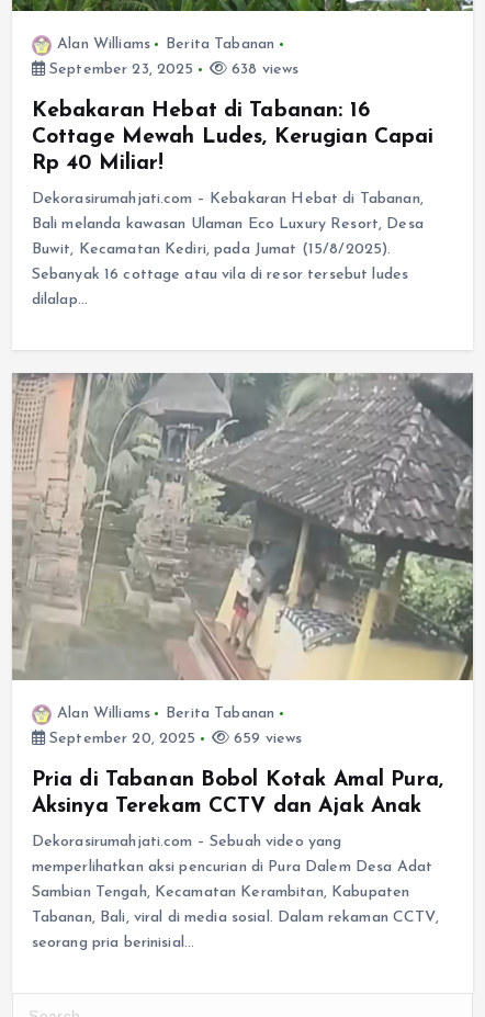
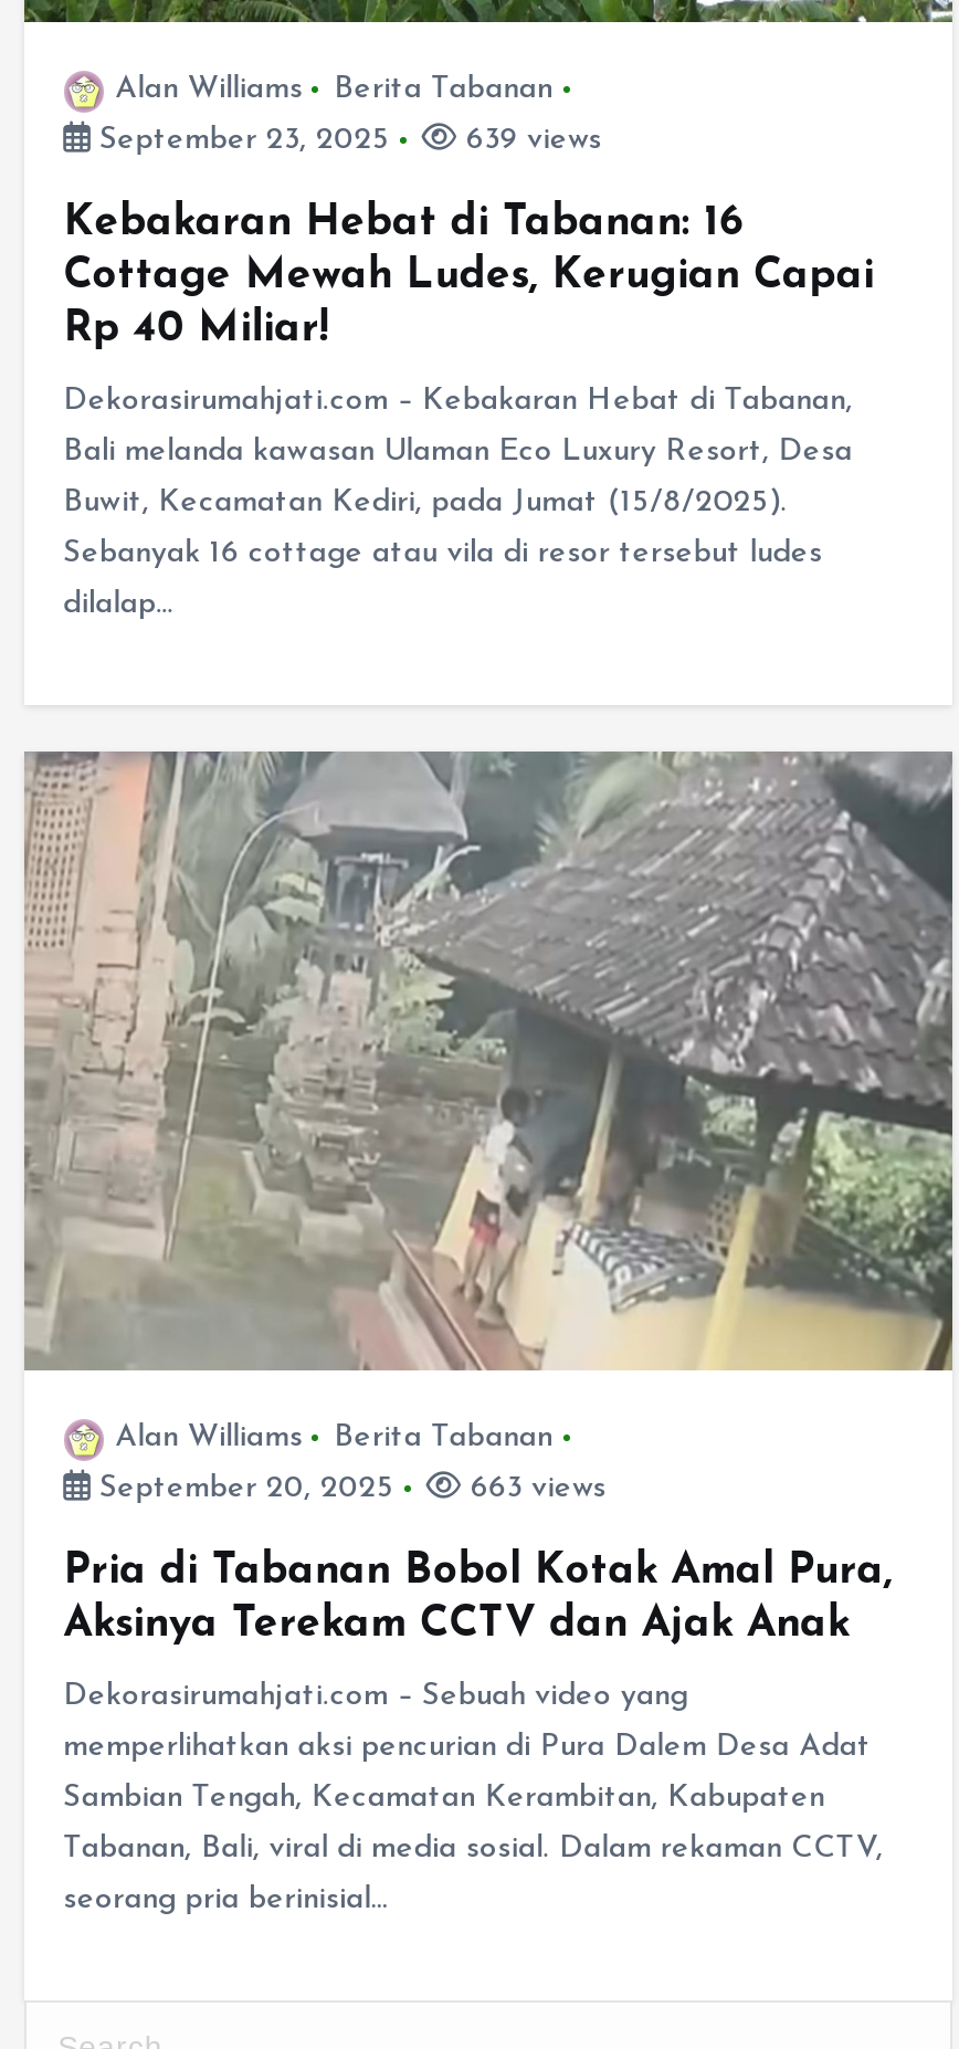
[227,62,299,78] 638 views -> [457,124,602,157] 639 views
[229,731,302,747] 659 views -> [461,1472,606,1505] 663 views

